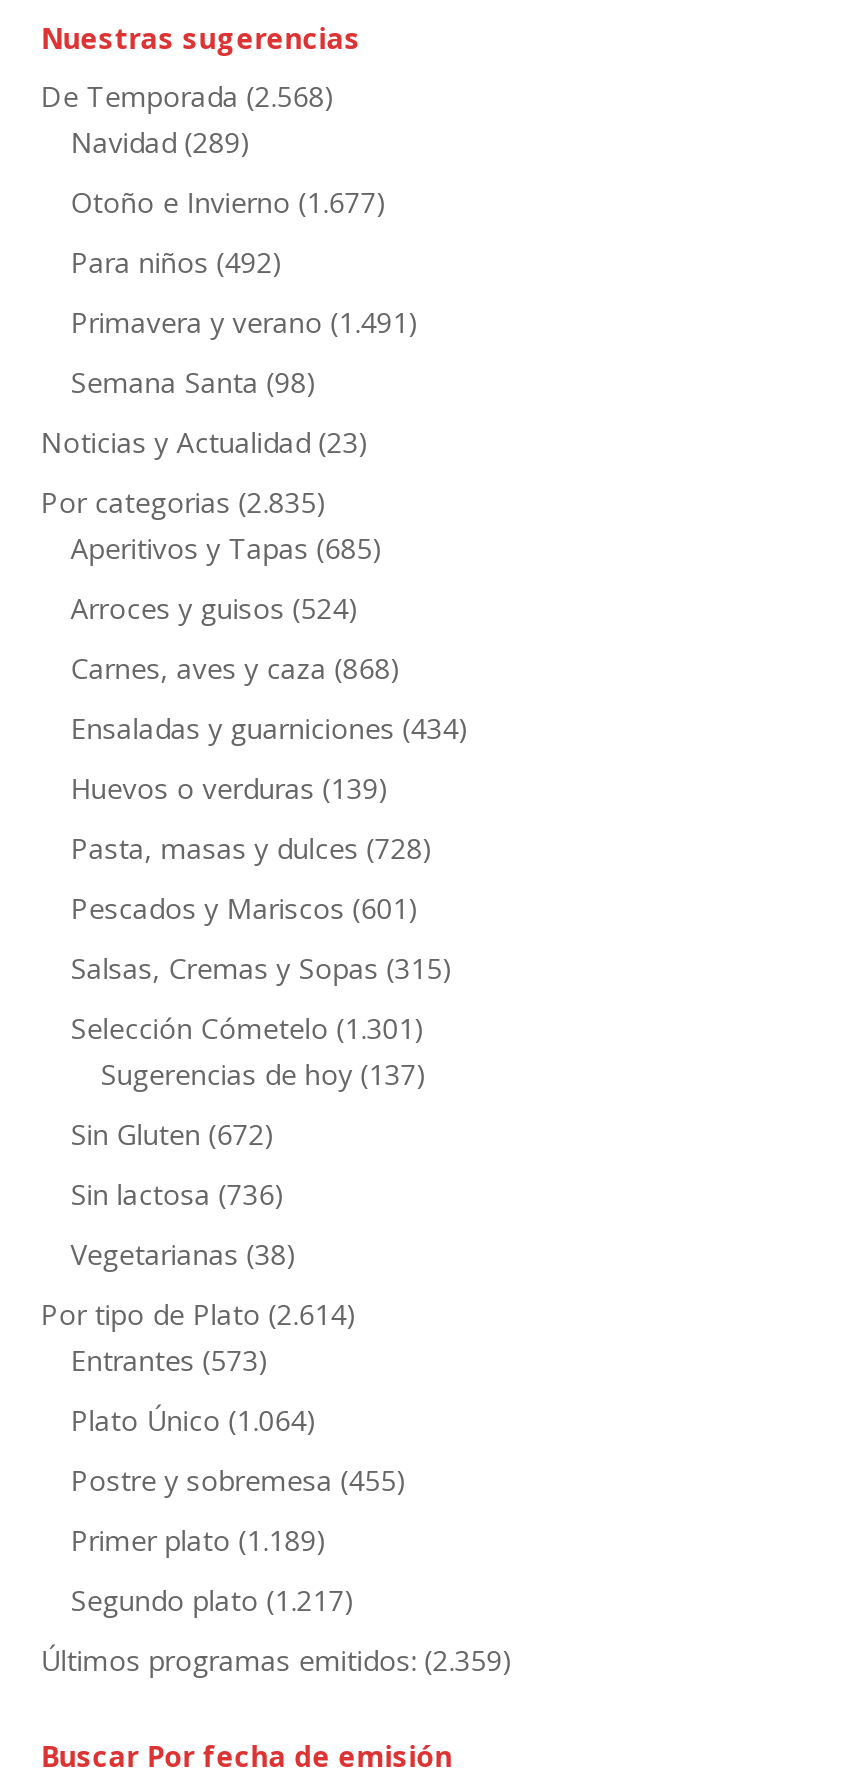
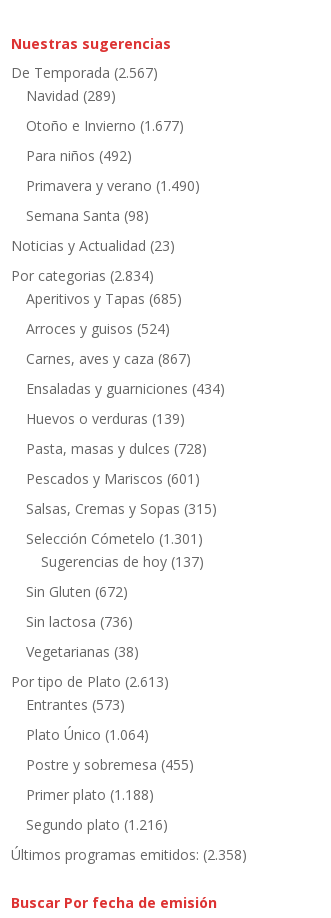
[41,77,335,115] De Temporada (2.568) -> [11,63,158,82] De Temporada (2.567)
[71,303,419,341] Primavera y verano (1.491) -> [26,176,200,195] Primavera y verano (1.490)
[41,483,327,521] Por categorias (2.835) -> [11,266,154,285] Por categorias (2.834)
[71,649,401,687] Carnes, aves y caza (868) -> [26,349,191,368] Carnes, aves y caza (867)
[41,1295,357,1333] Por tipo de Plato (2.614) -> [11,672,169,691] Por tipo de Plato (2.613)
[71,1521,327,1559] Primer plato (1.189) -> [26,785,154,804] Primer plato (1.188)
[71,1581,355,1619] Segundo plato (1.217) -> [26,815,168,834] Segundo plato (1.216)
[41,1641,513,1679] Últimos programas emitidos: (2.359) -> [11,845,247,864] Últimos programas emitidos: (2.358)

